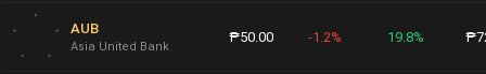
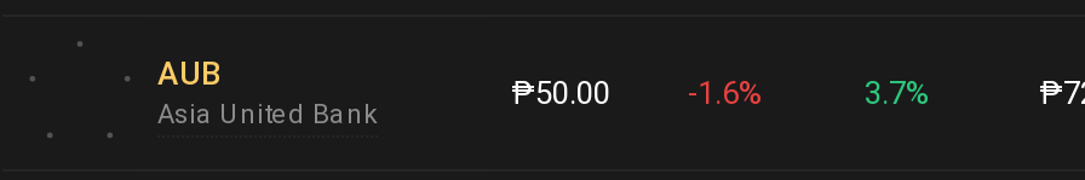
[308,29,342,45] -1.2% -> [688,75,763,111] -1.6%
[387,29,424,45] 19.8% -> [865,75,930,111] 3.7%

